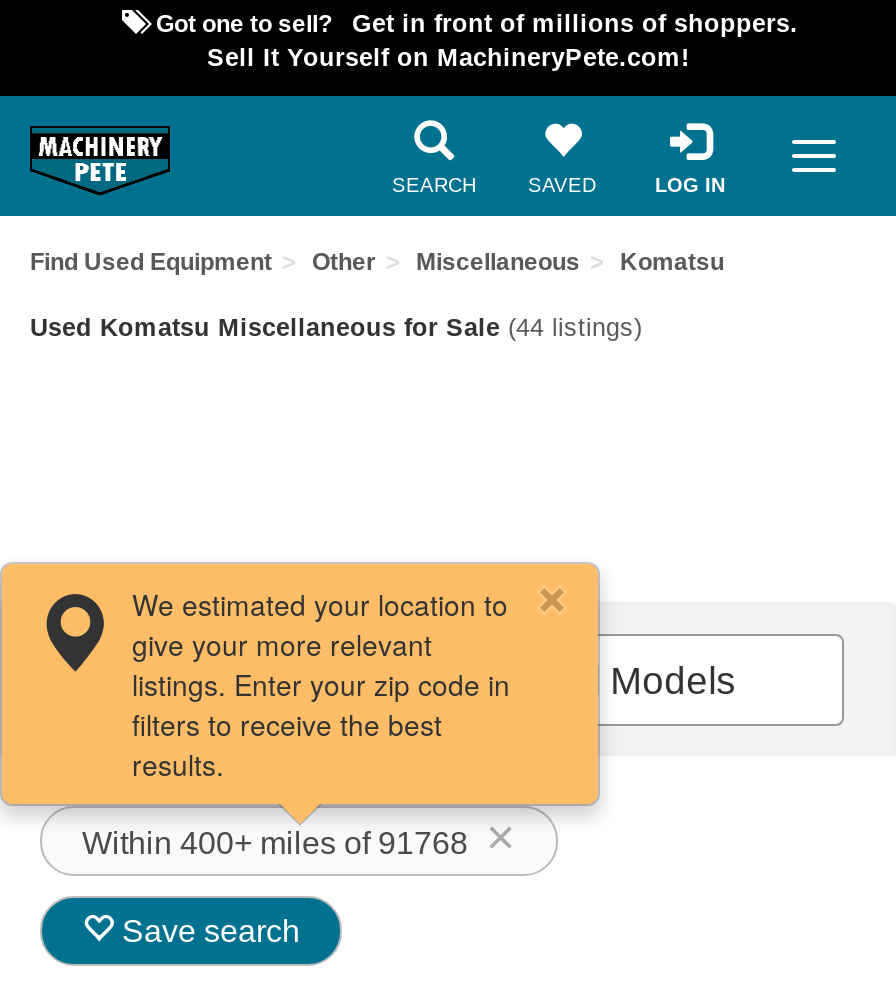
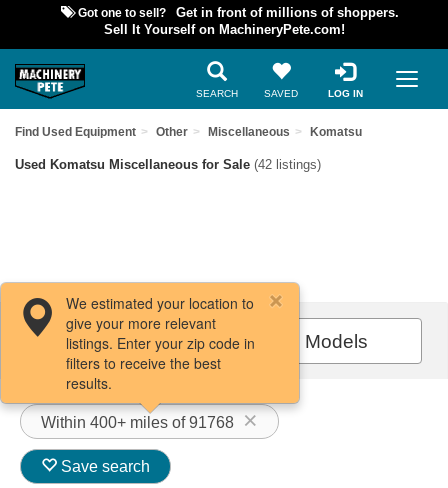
[30,314,642,342] Used Komatsu Miscellaneous for Sale (44 listings) -> [15,158,321,172] Used Komatsu Miscellaneous for Sale (42 listings)

